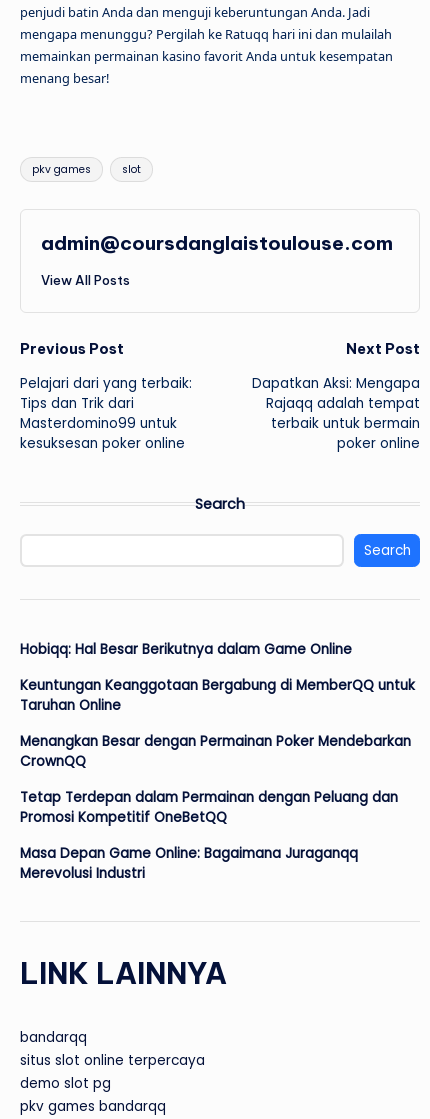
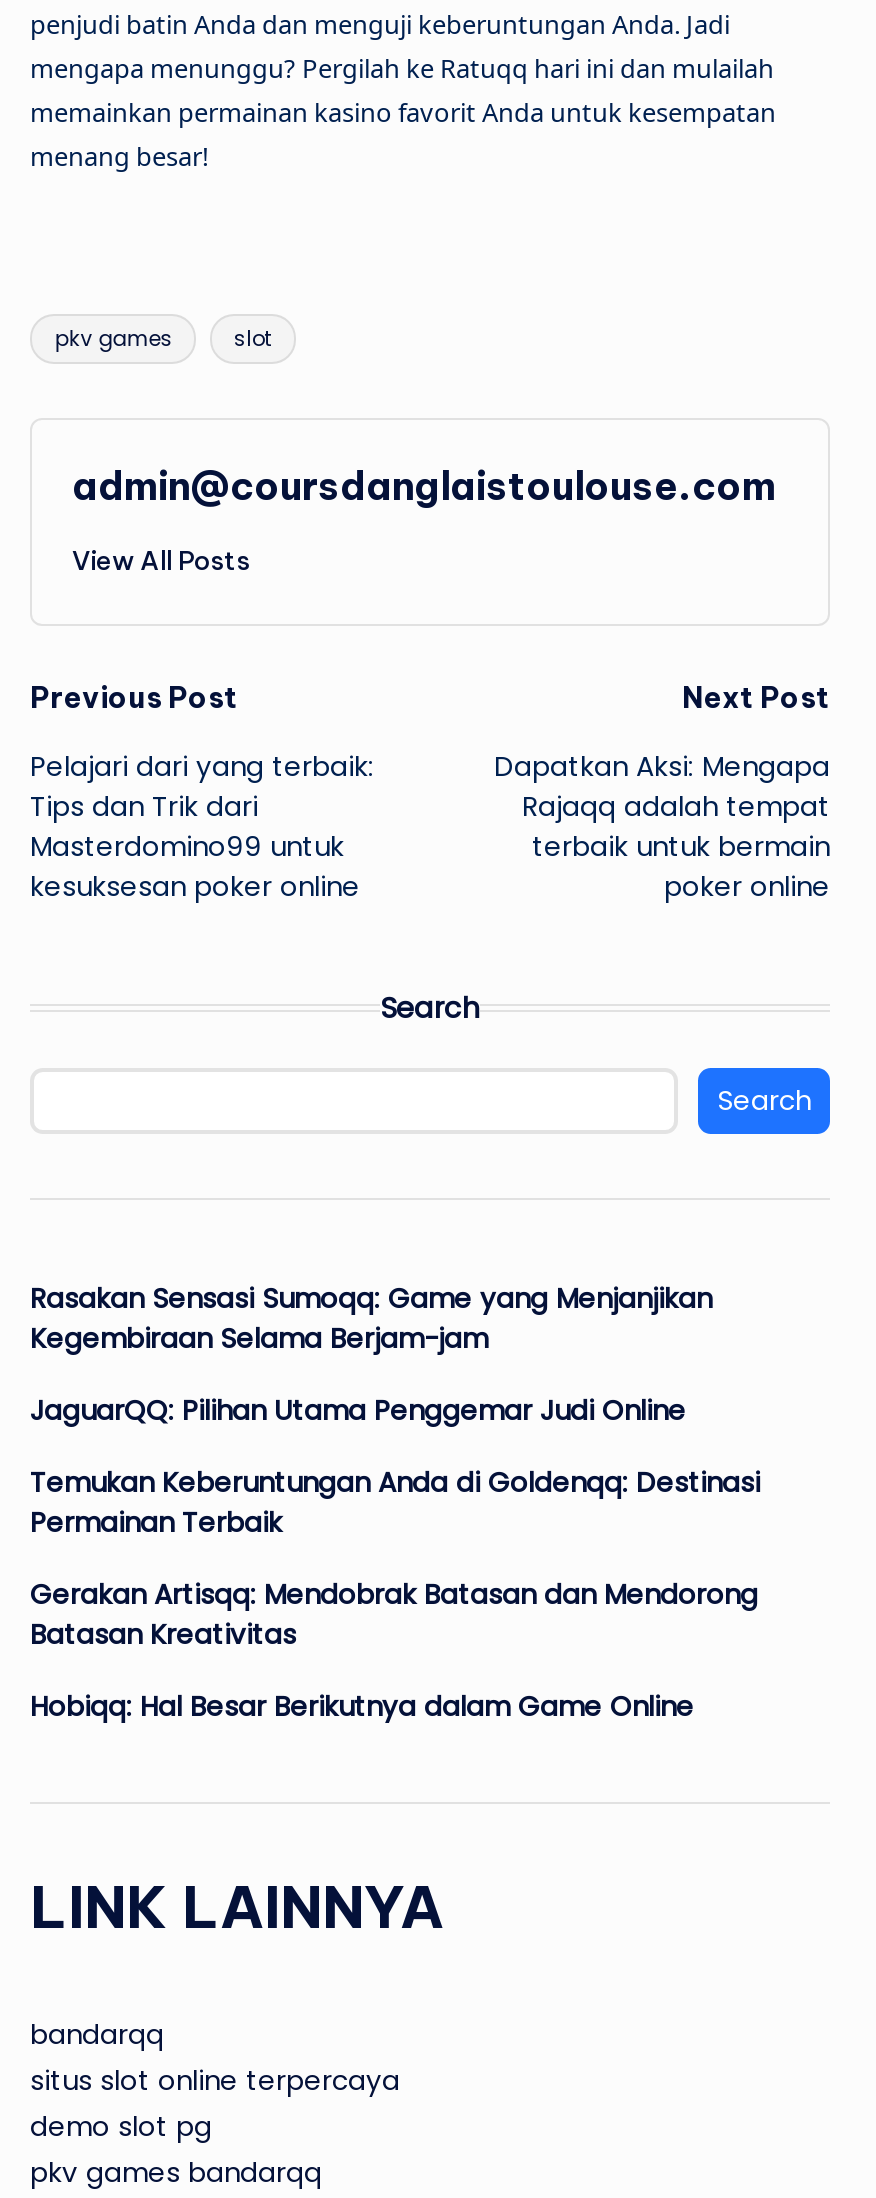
none -> [30,1280,760,1654] Rasakan Sensasi Sumoqq: Game yang Menjanjikan | Kegembiraan Selama Berjam-jam | JaguarQQ: Pilihan Utama Penggemar Judi Online | Temukan Keberuntungan Anda di Goldenqq: Destinasi | Permainan Terbaik | Gerakan Artisqq: Mendobrak Batasan dan Mendorong | Batasan Kreativitas
moved [20,640,352,659] -> [30,1688,694,1726]: Hobiqq: Hal Besar Berikutnya dalam Game Online
[20,676,415,883] Keuntungan Keanggotaan Bergabung di MemberQQ untuk | Taruhan Online | Menangkan Besar dengan Permainan Poker Mendebarkan | CrownQQ | Tetap Terdepan dalam Permainan dengan Peluang dan | Promosi Kompetitif OneBetQQ | Masa Depan Game Online: Bagaimana Juraganqq | Merevolusi Industri -> none

